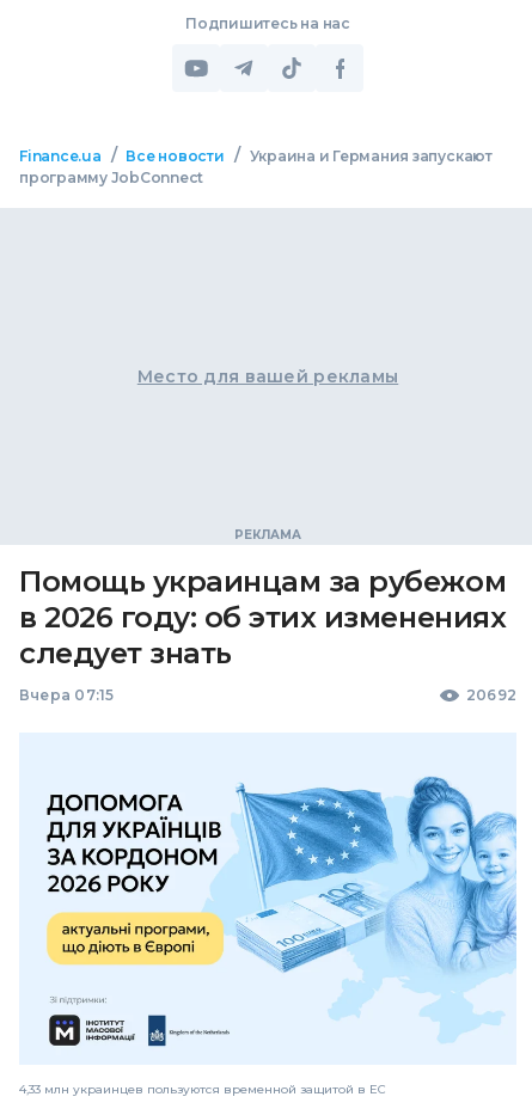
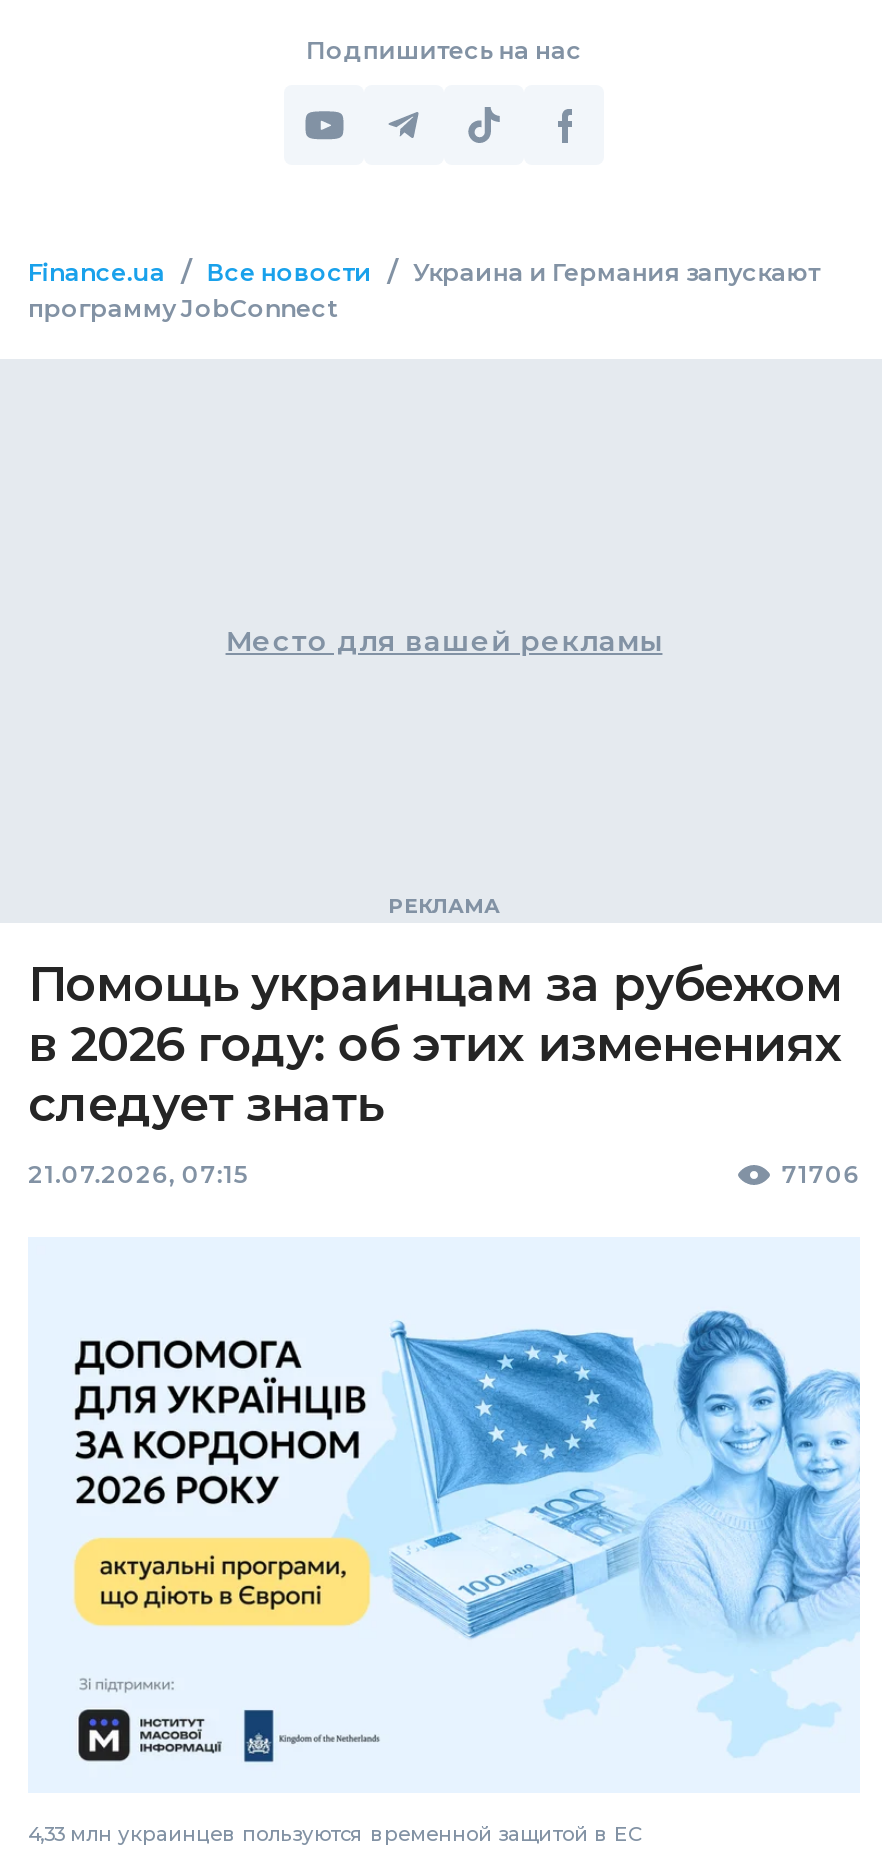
[19,686,516,704] Вчера 07:15 | 20692 -> [28,1160,860,1190] 21.07.2026, 07:15 | 71706

